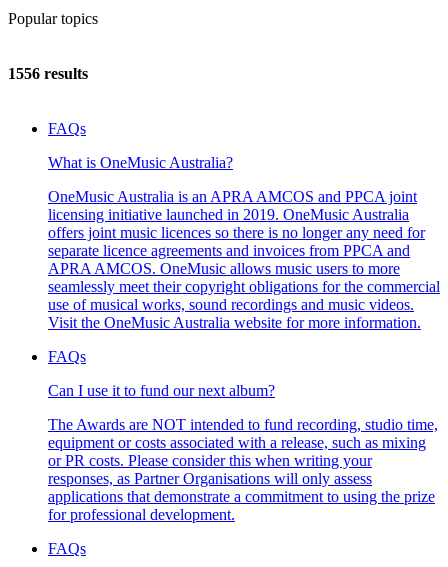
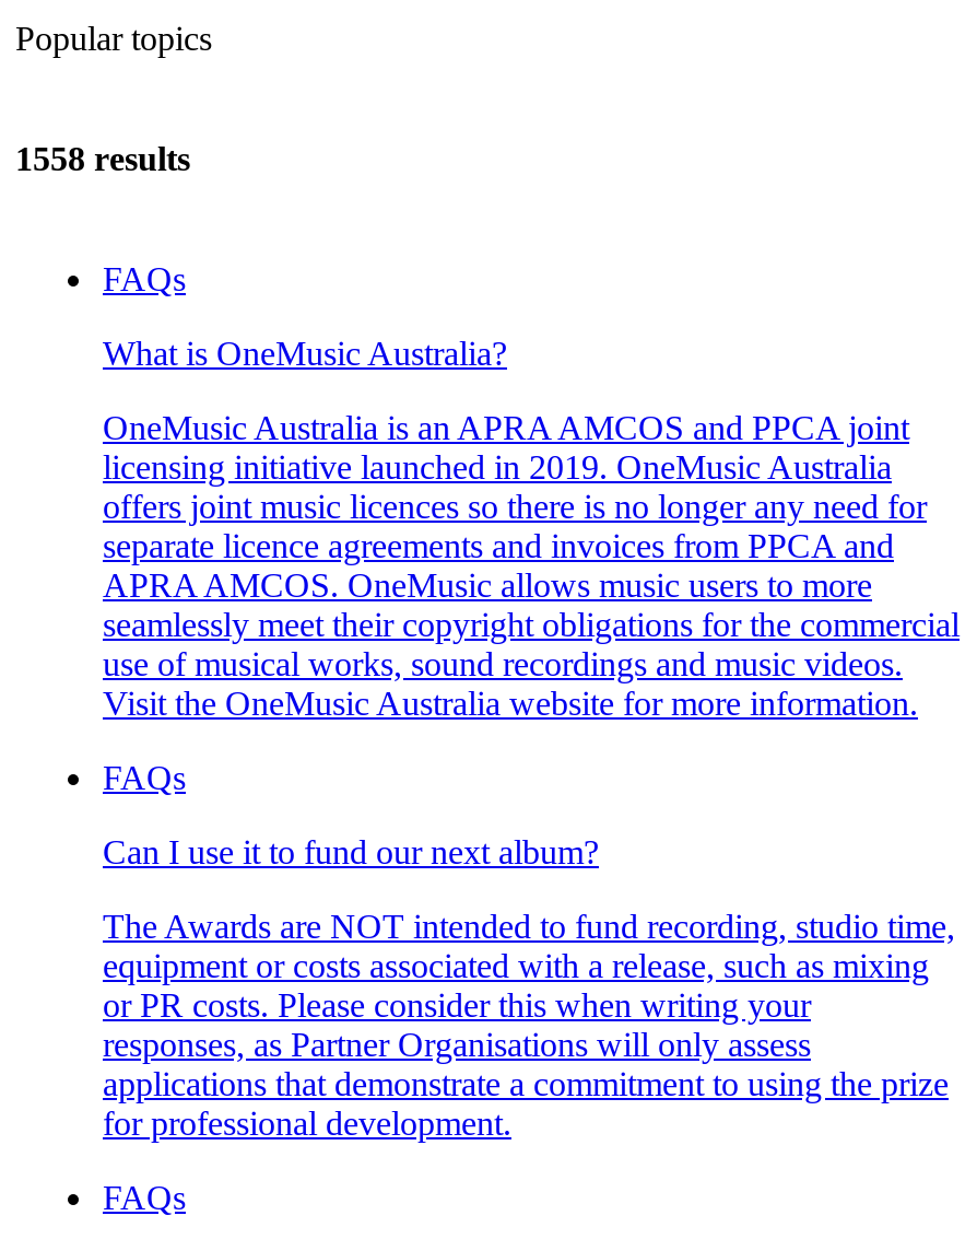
[8,65,88,82] 1556 results -> [15,140,190,178] 1558 results

